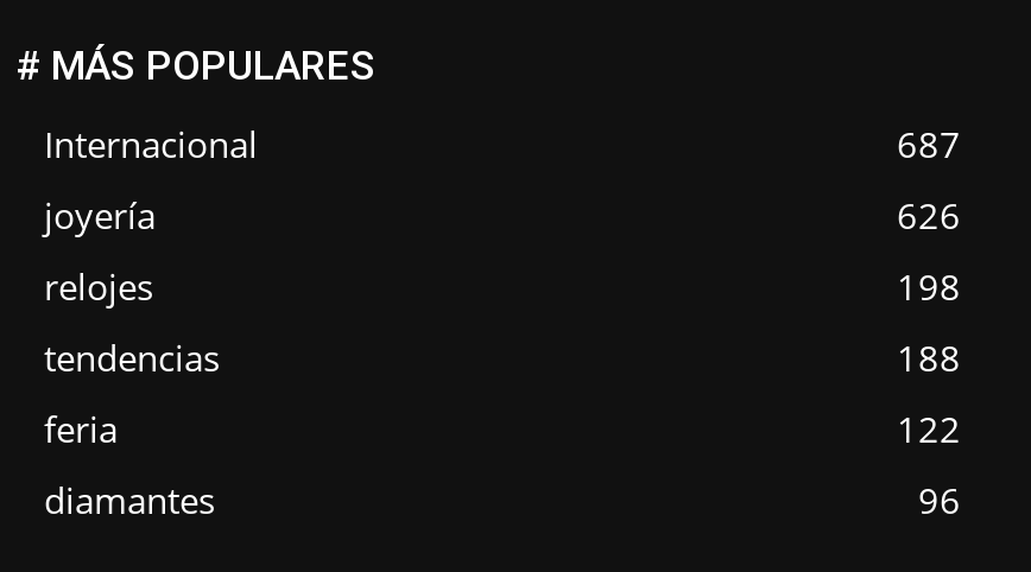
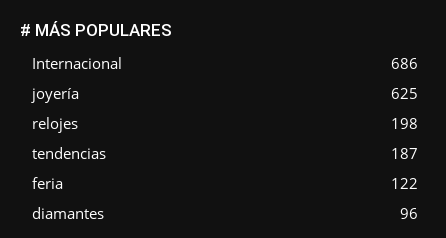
[897,121,961,168] 687 -> [391,53,418,73] 686
[897,192,961,239] 626 -> [391,83,418,103] 625
[897,334,961,382] 188 -> [391,143,418,163] 187

